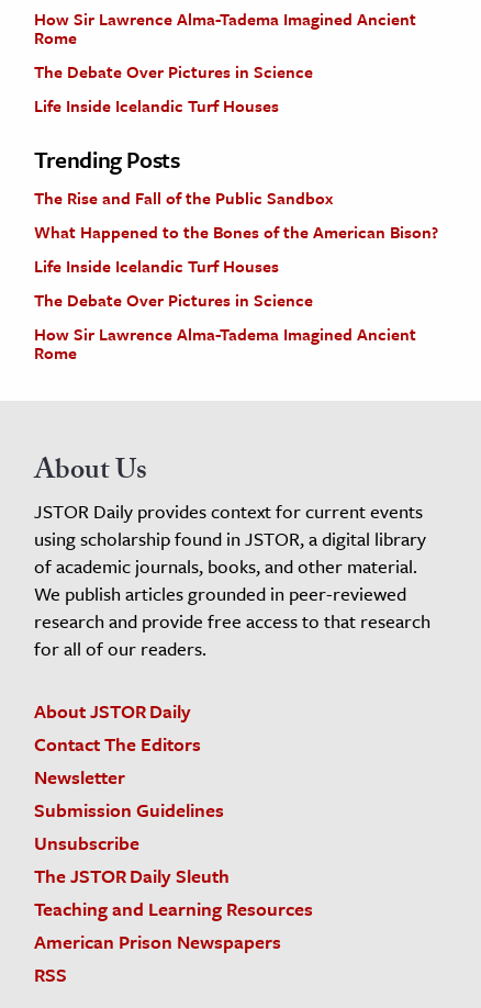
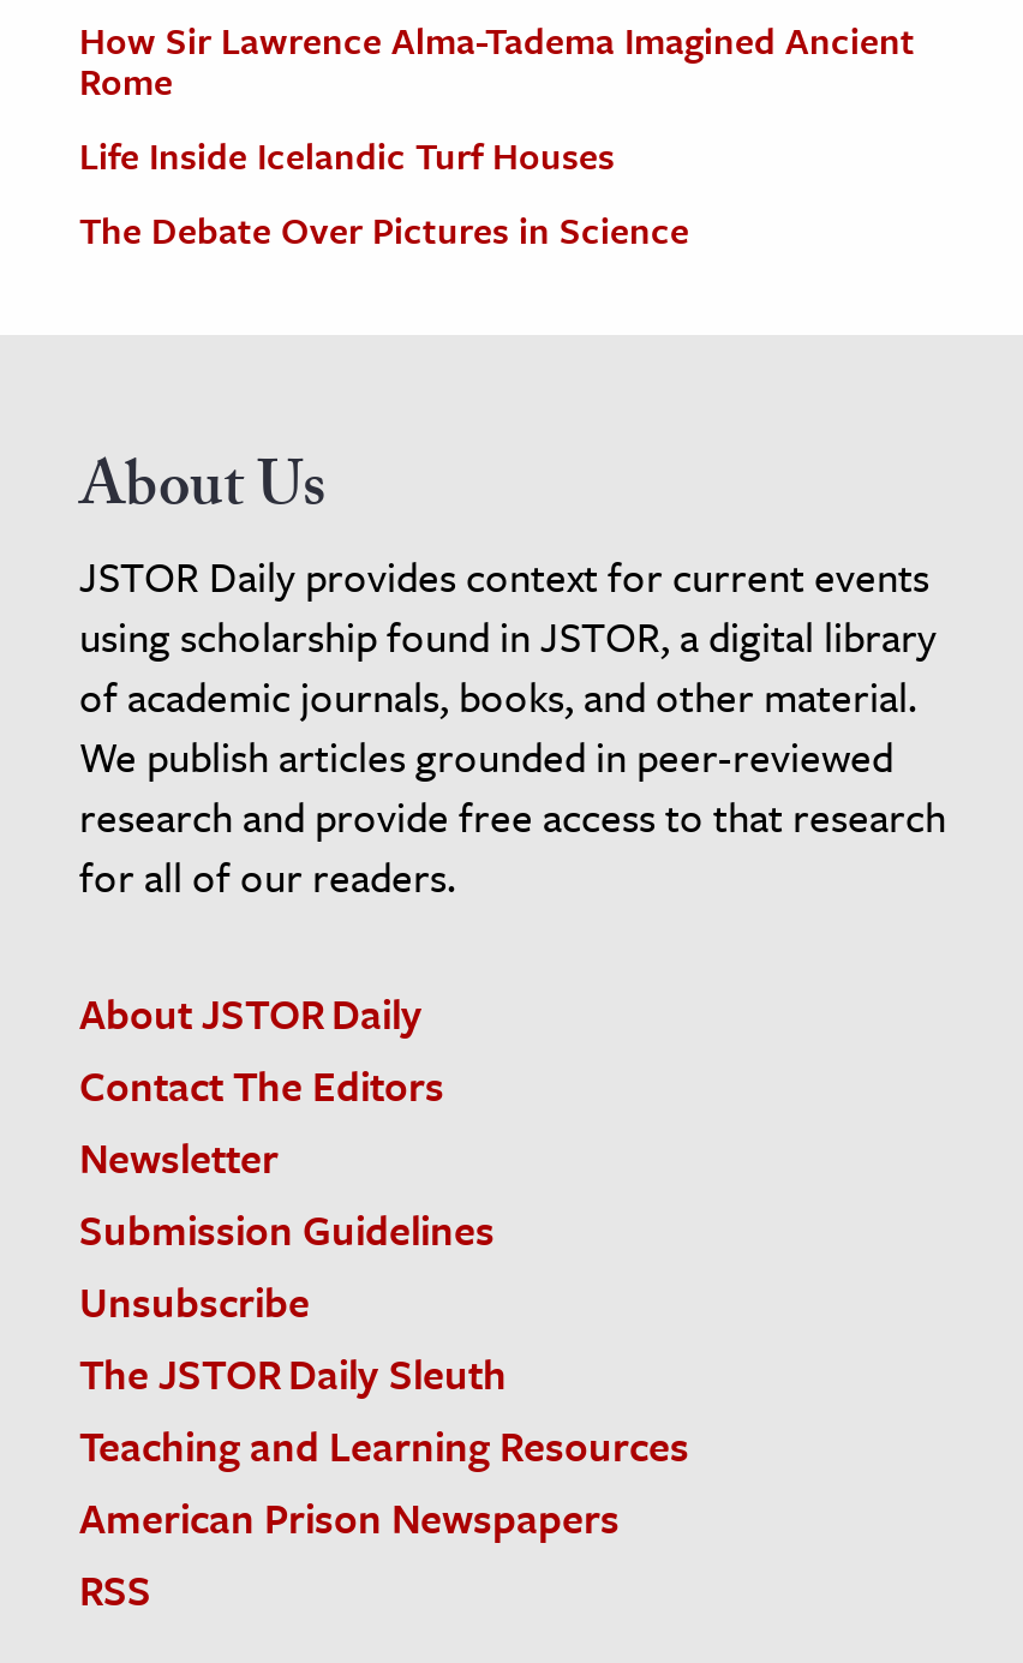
[34,59,438,244] The Debate Over Pictures in Science | Life Inside Icelandic Turf Houses | Trending Posts | The Rise and Fall of the Public Sandbox | What Happened to the Bones of the American Bison? -> none
[34,322,416,365] How Sir Lawrence Alma-Tadema Imagined Ancient | Rome -> none

